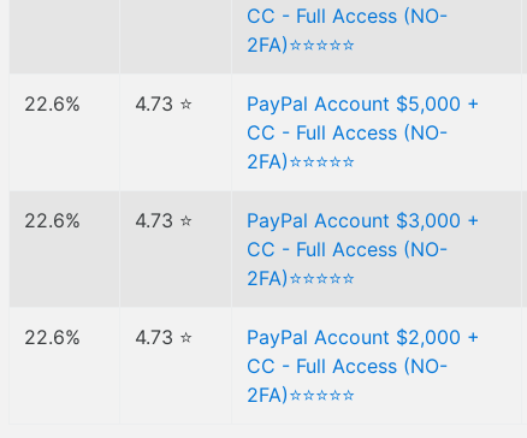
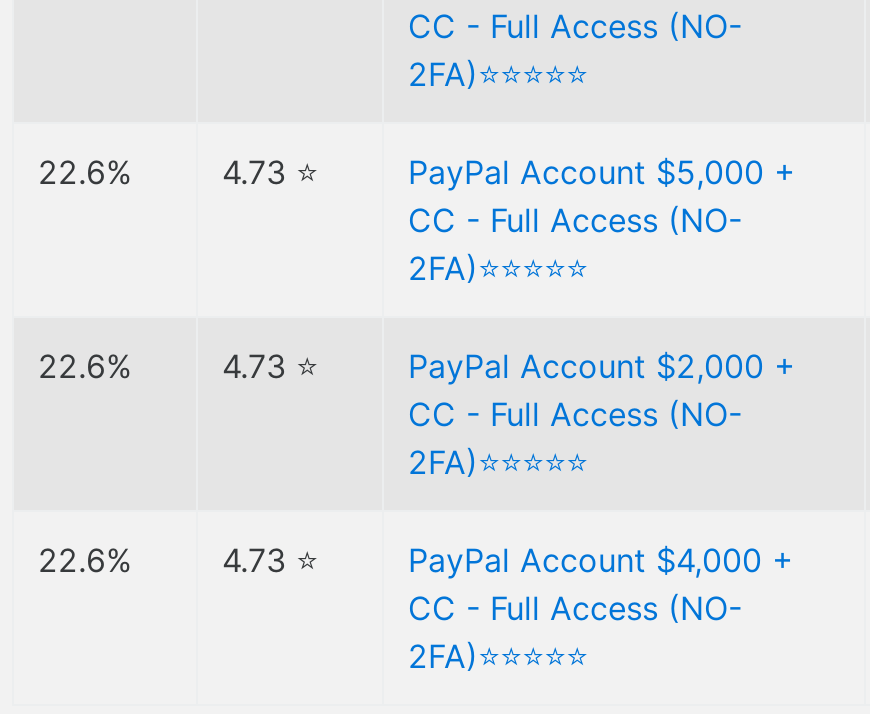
[247,208,480,232] PayPal Account $3,000 + -> none
moved [247,325,480,349] -> [408,346,796,386]: PayPal Account $2,000 +
none -> [408,540,794,580] PayPal Account $4,000 +

